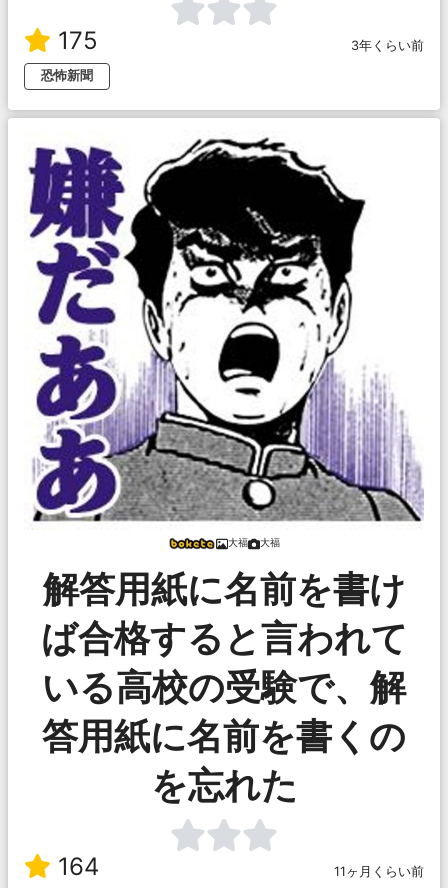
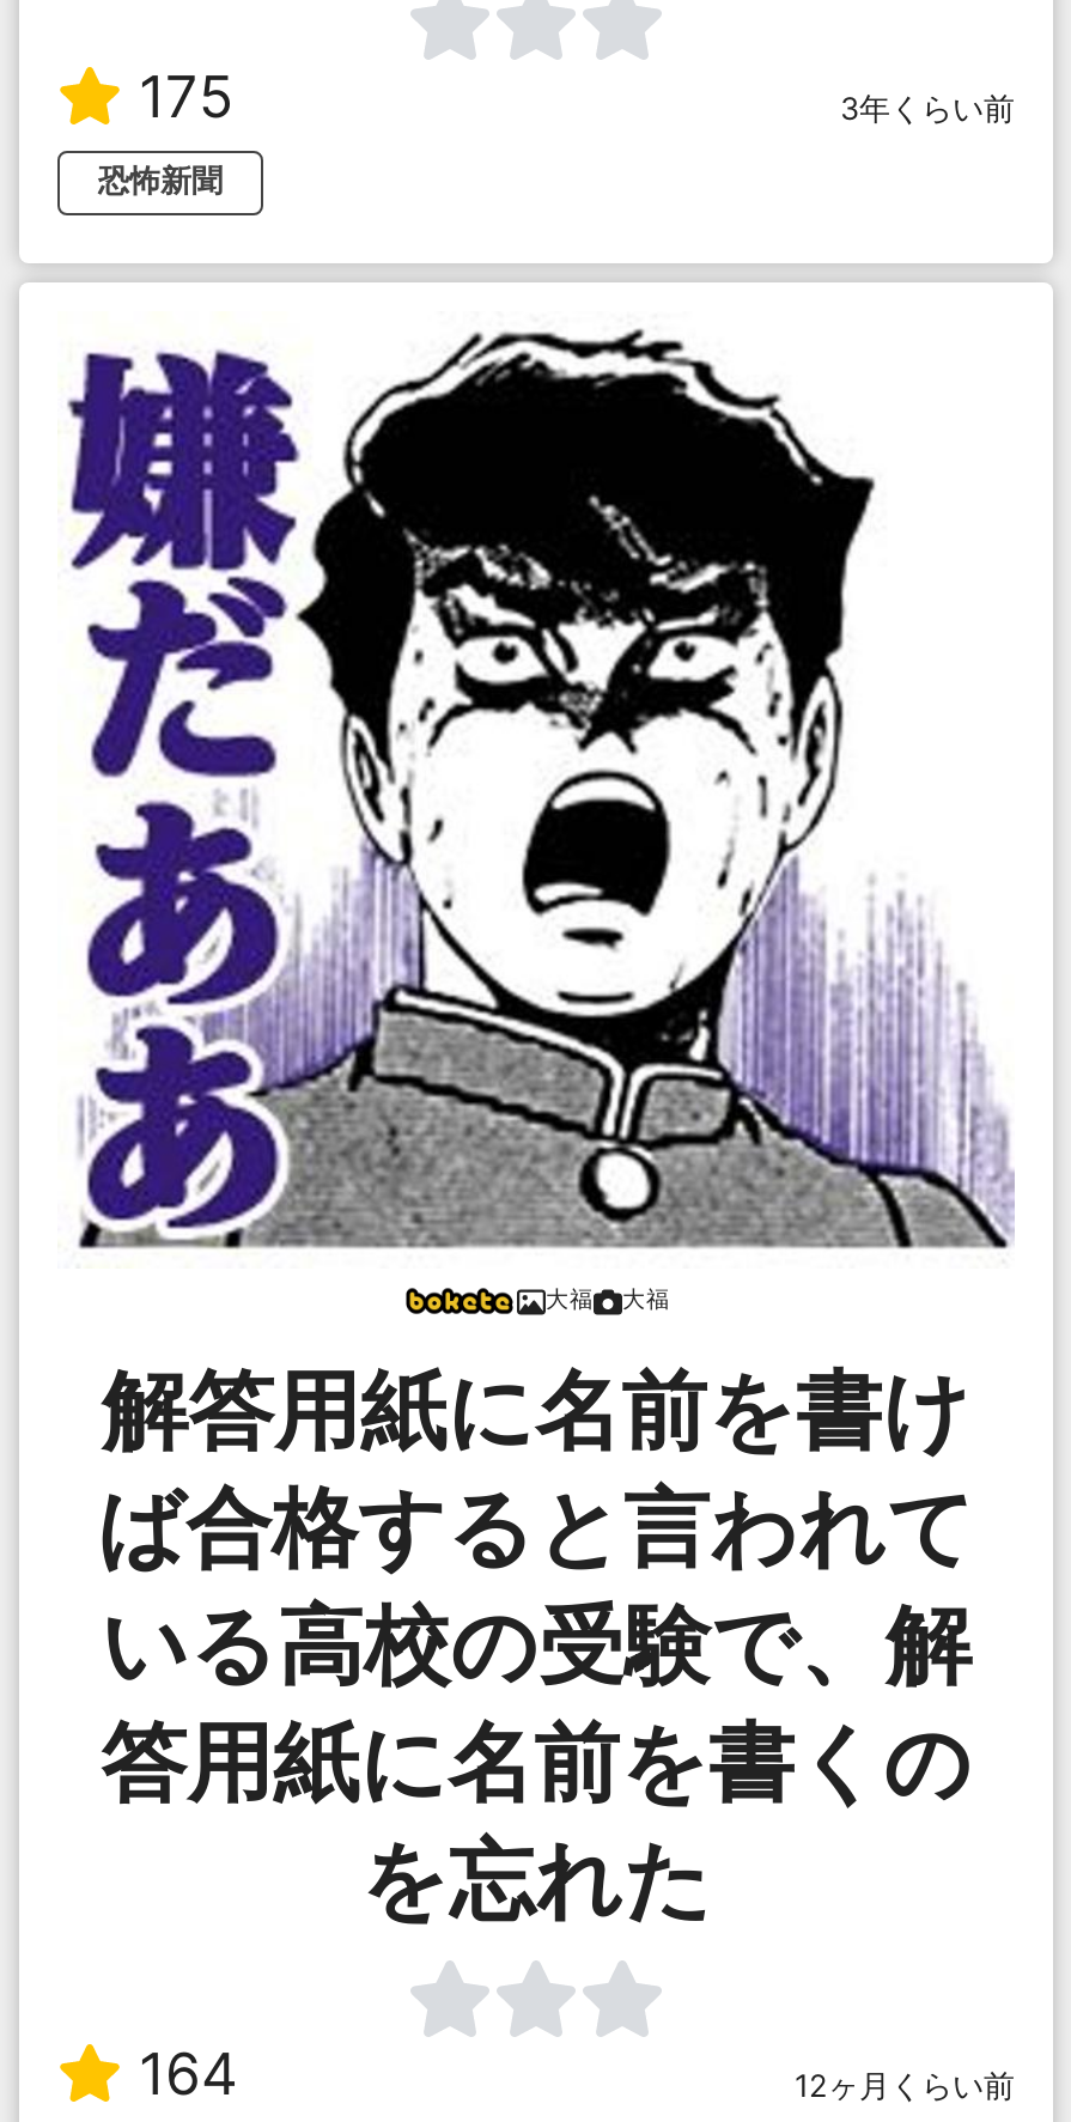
[334,864,424,879] 11ヶ月くらい前 -> [795,2069,1015,2105] 12ヶ月くらい前

